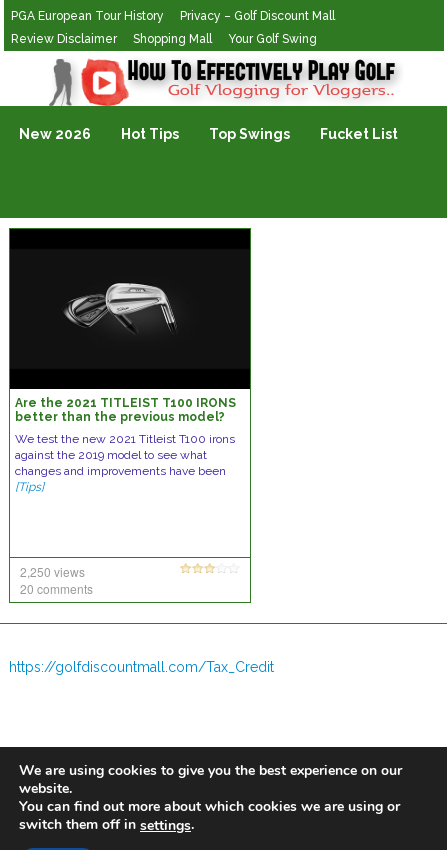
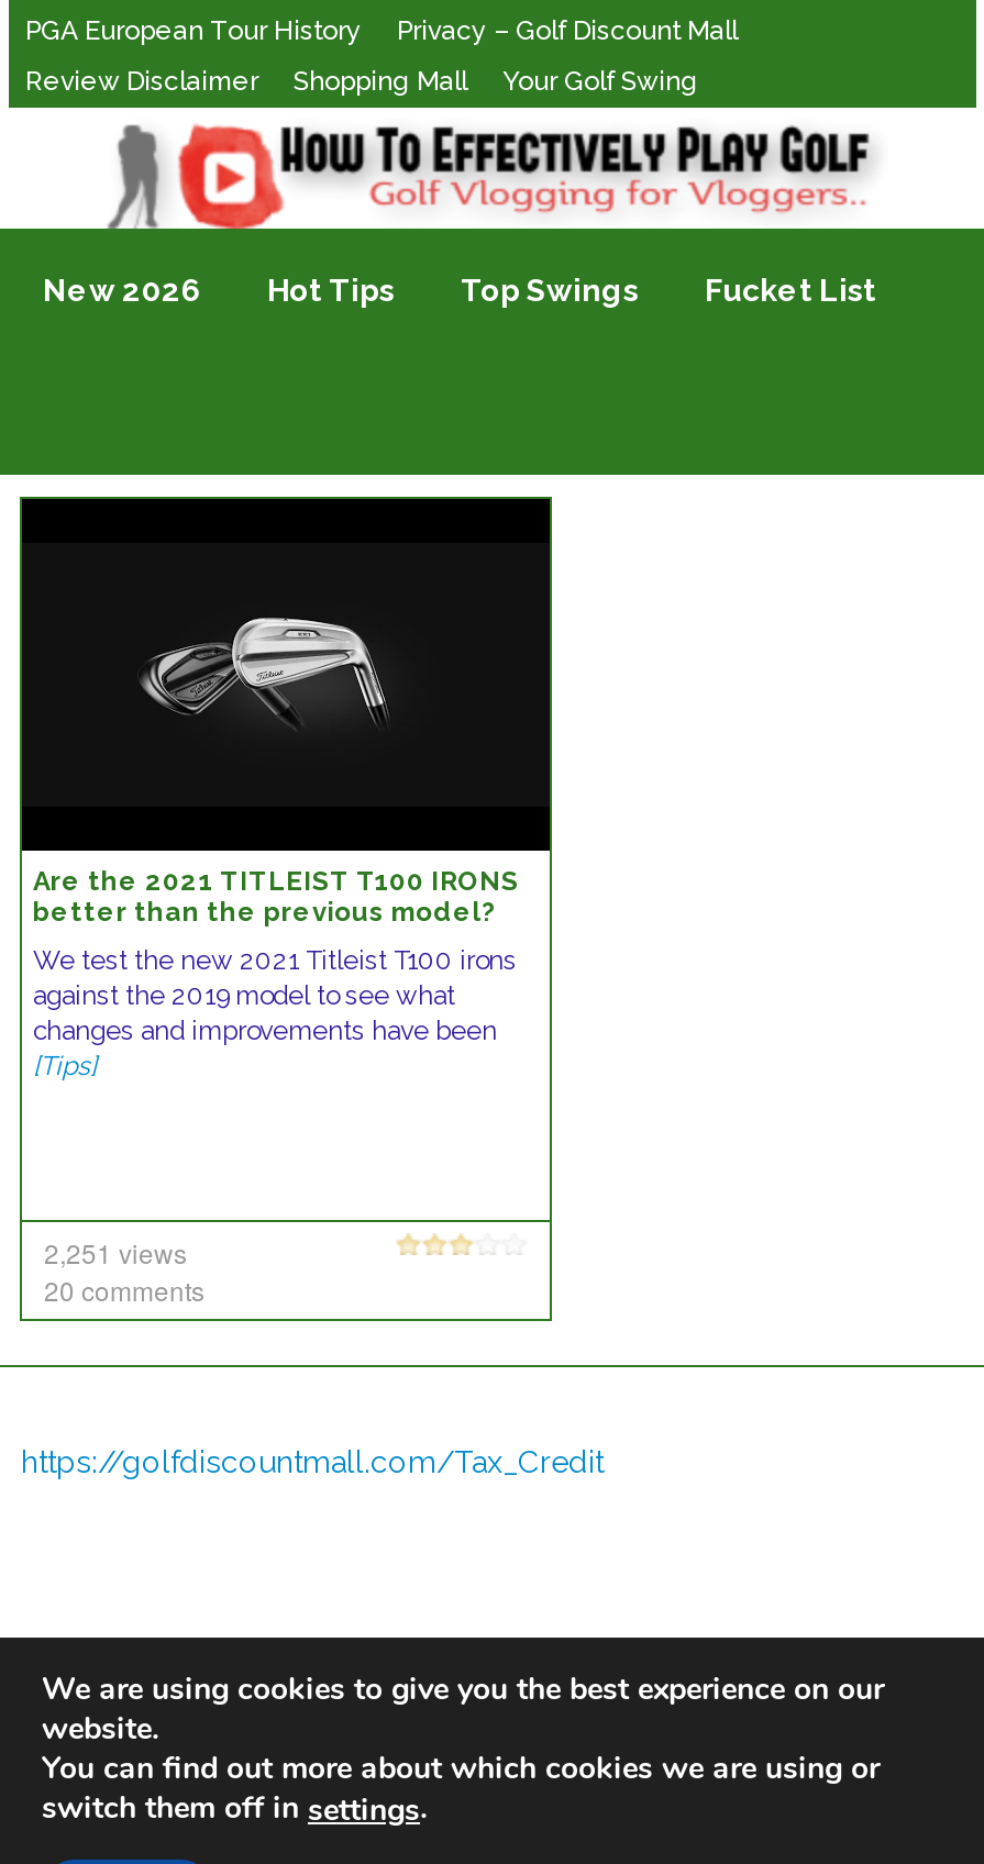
[20,563,85,580] 2,250 views -> [44,1233,187,1271] 2,251 views

